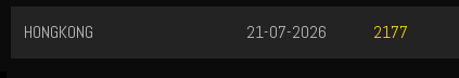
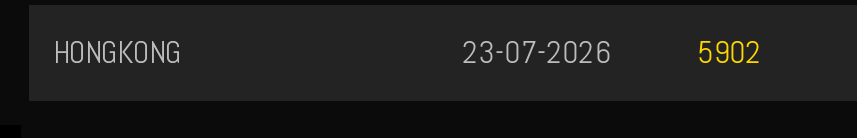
[246,21,326,43] 21-07-2026 -> [462,32,610,72] 23-07-2026
[374,22,408,43] 2177 -> [698,33,762,73] 5902

